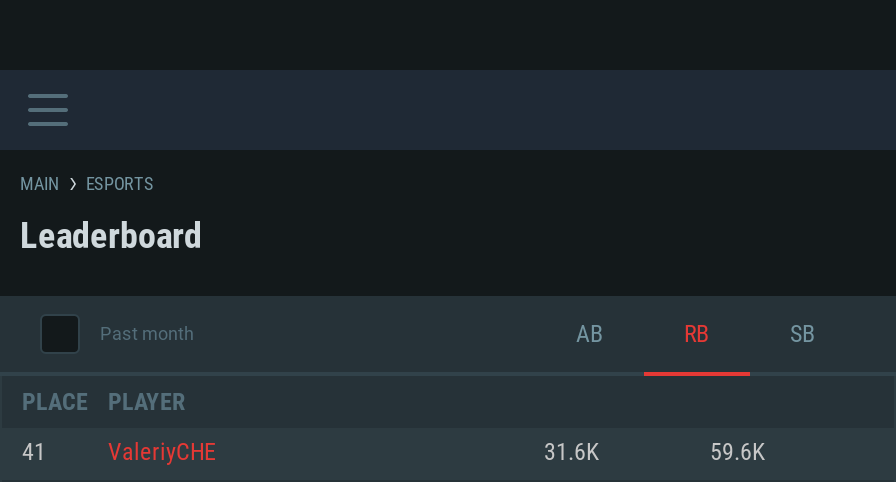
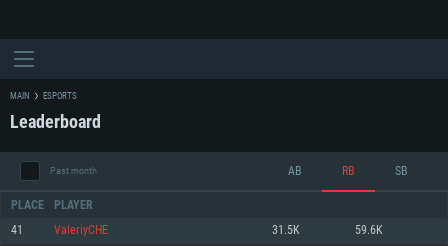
[544,442,600,464] 31.6K -> [272,225,300,236] 31.5K

